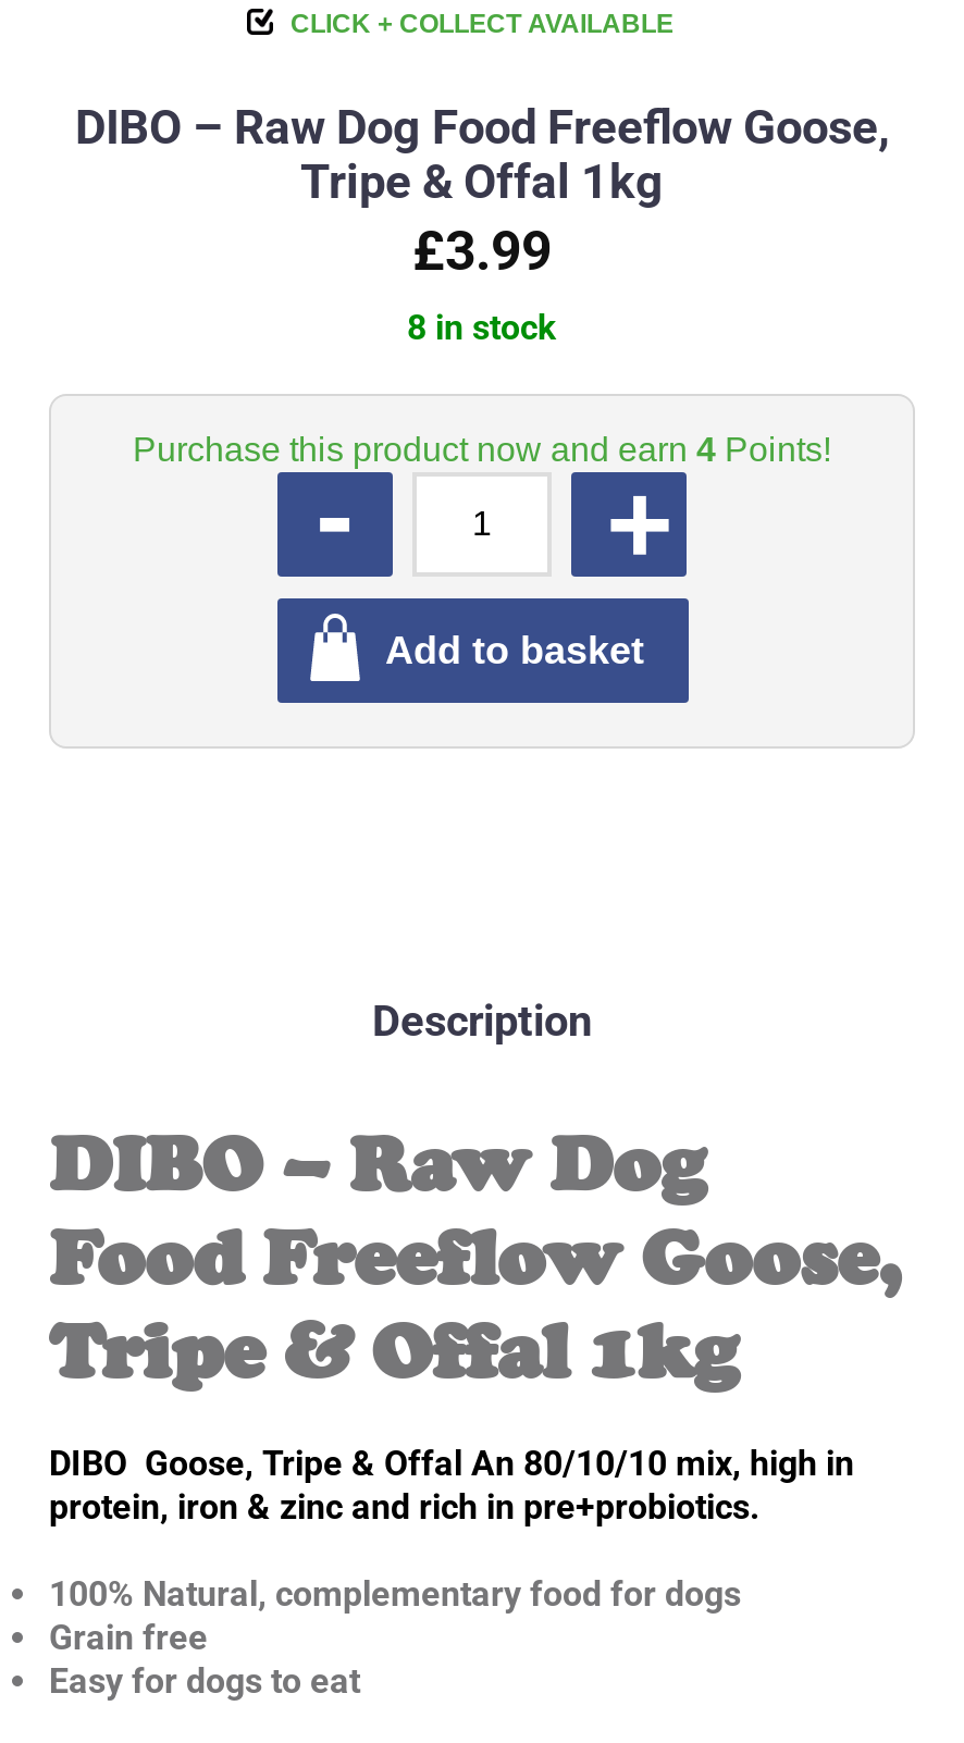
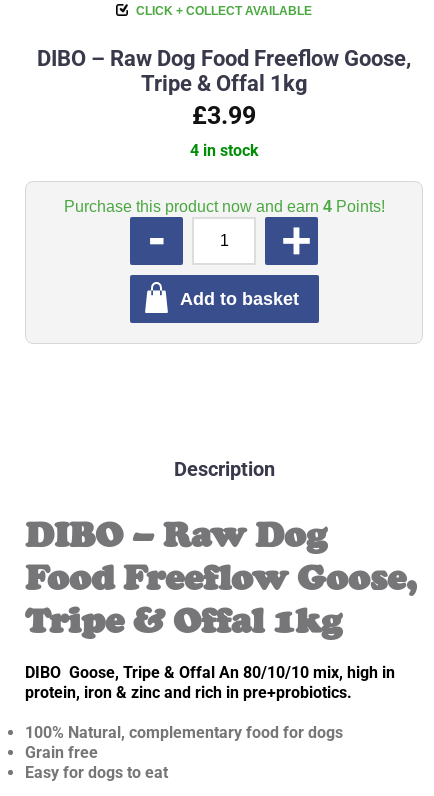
[407,308,557,349] 8 in stock -> [189,141,258,160] 4 in stock

